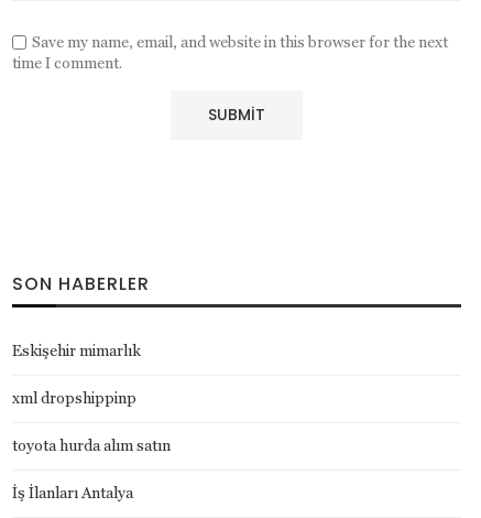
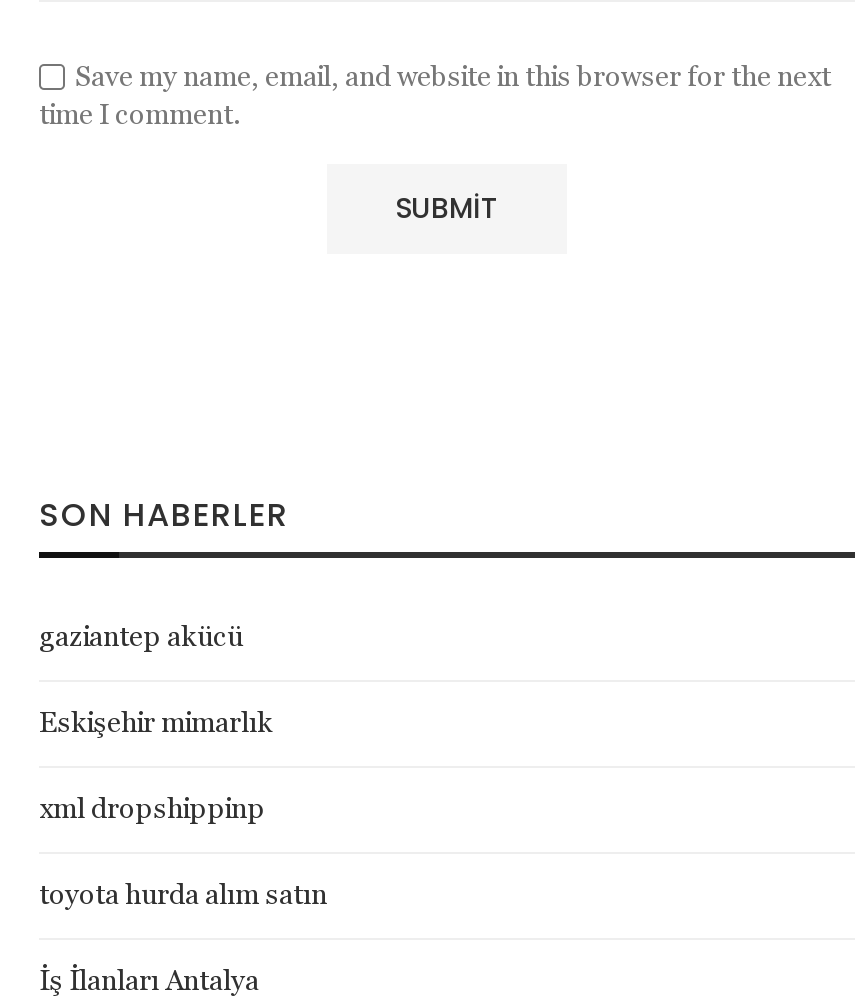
none -> [39,621,243,653] gaziantep akücü

